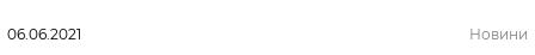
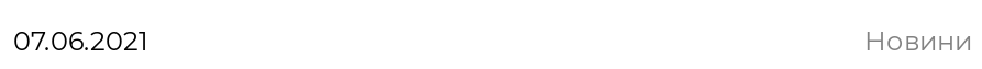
[7,25,81,43] 06.06.2021 -> [13,23,147,56] 07.06.2021

